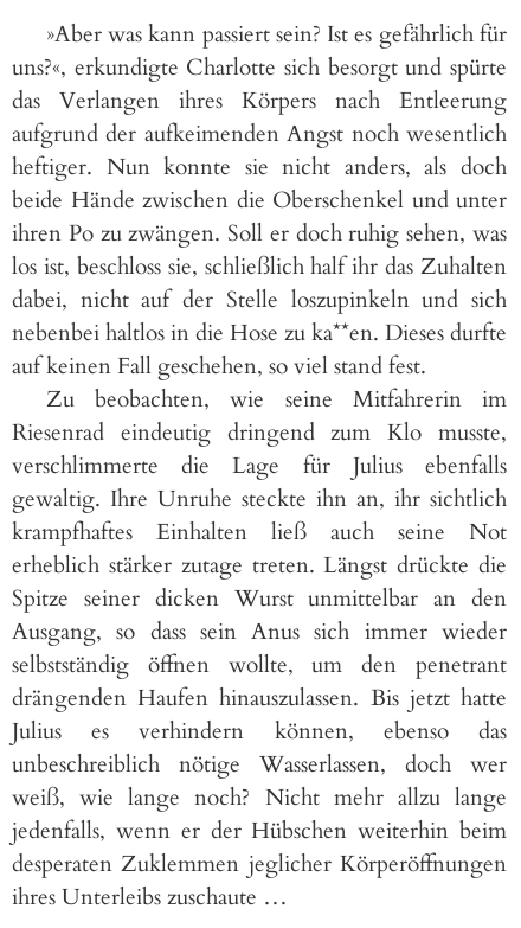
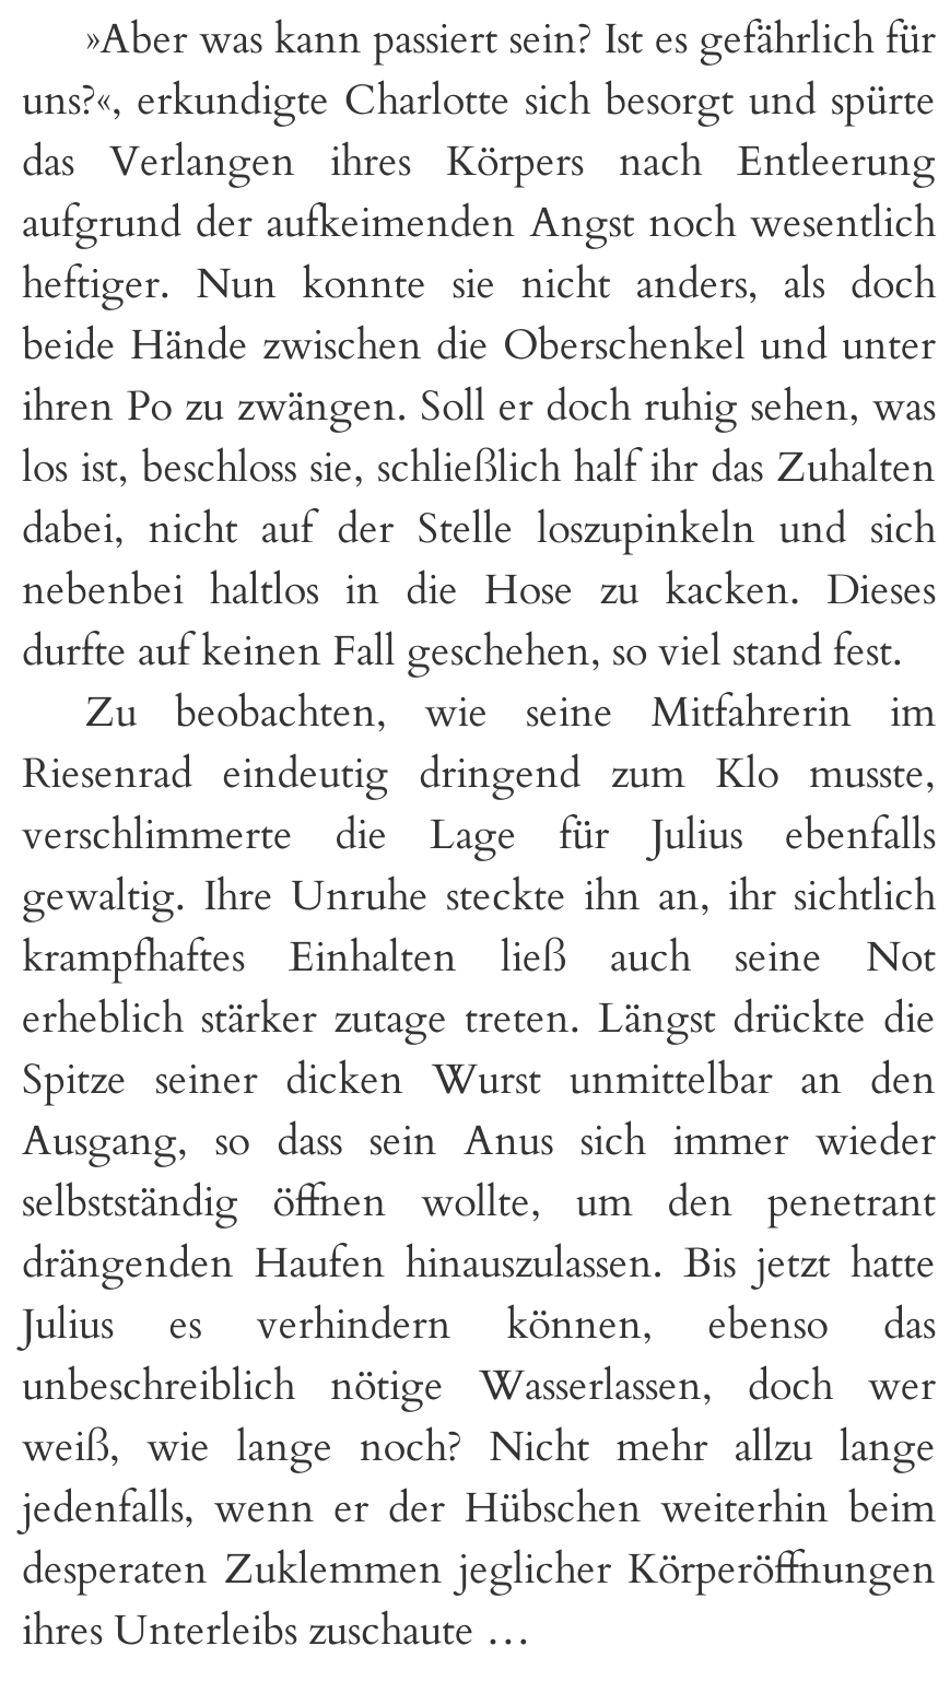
[12,318,507,382] nebenbei haltlos in die Hose zu ka**en. Dieses durfte | auf keinen Fall geschehen, so viel stand fest. -> [22,562,936,680] nebenbei haltlos in die Hose zu kacken. Dieses | durfte auf keinen Fall geschehen, so viel stand fest.

